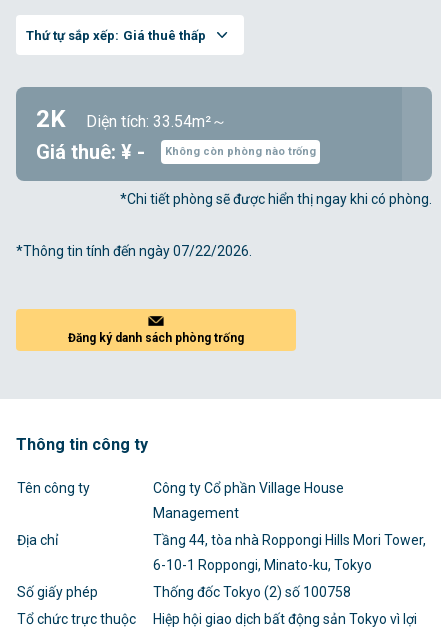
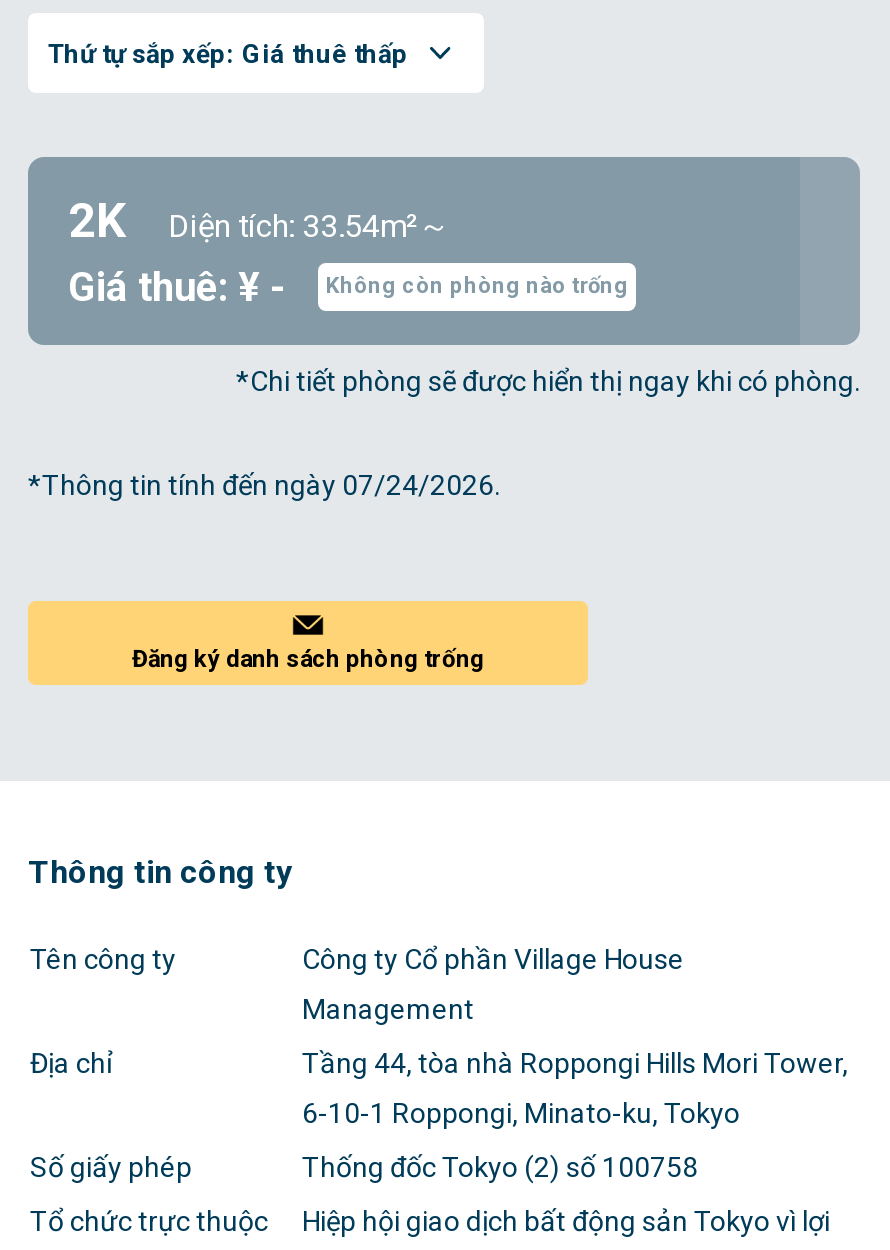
[16,243,252,259] *Thông tin tính đến ngày 07/22/2026. -> [28,470,500,502] *Thông tin tính đến ngày 07/24/2026.

